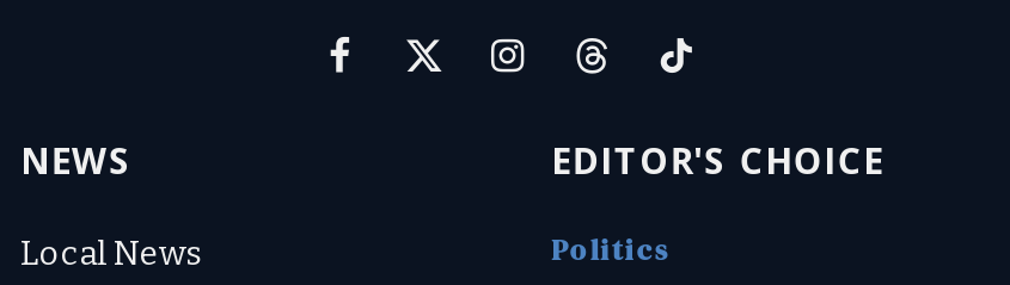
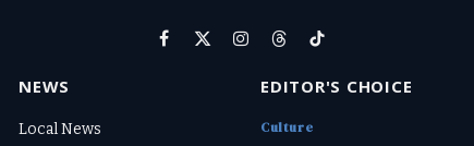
[551,231,670,269] Politics -> [260,119,313,136] Culture

